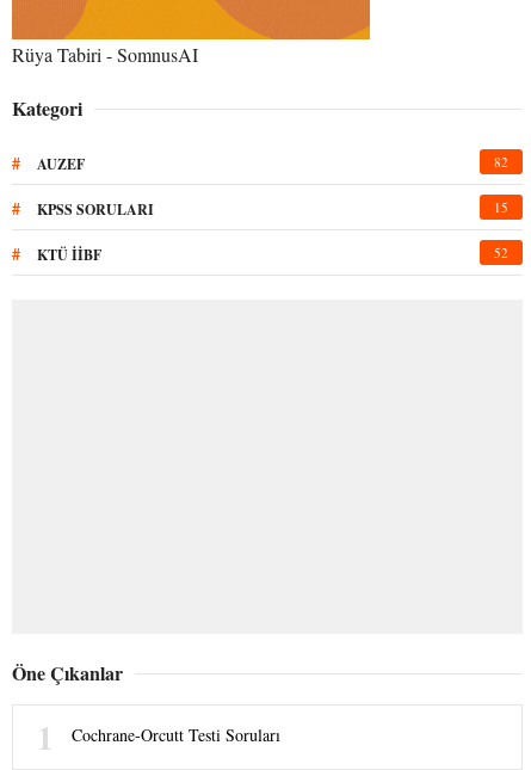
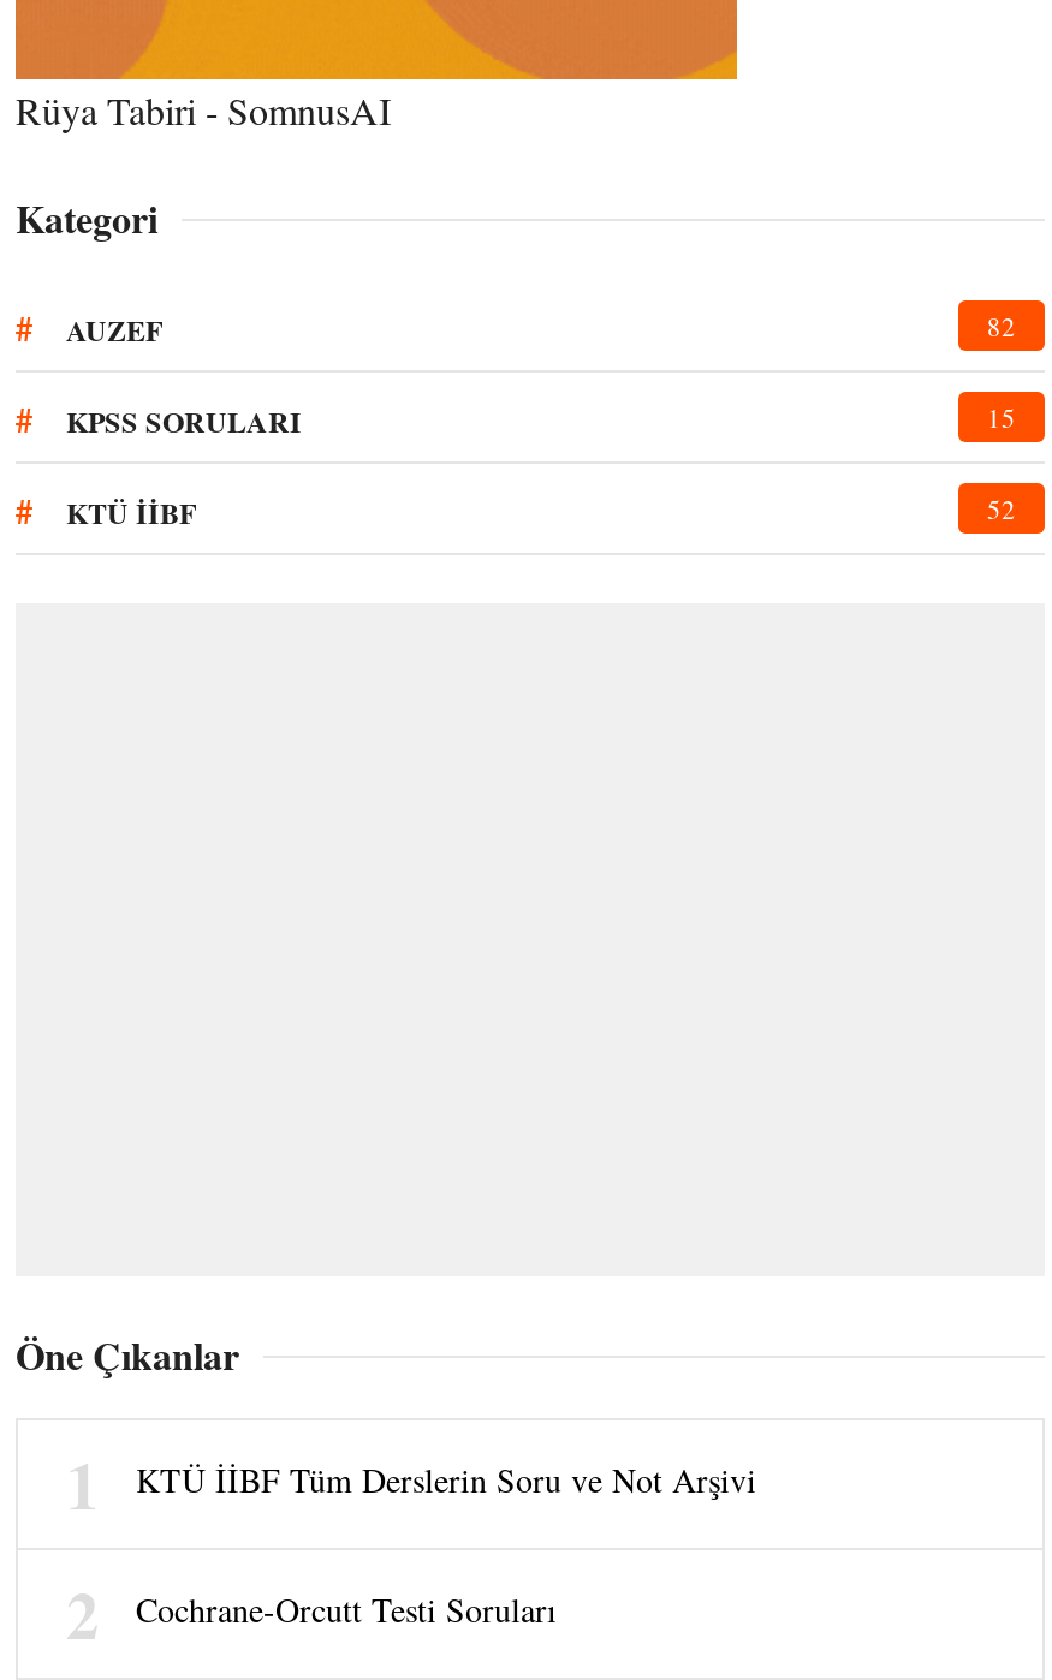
none -> [136,1456,756,1501] KTÜ İİBF Tüm Derslerin Soru ve Not Arşivi

